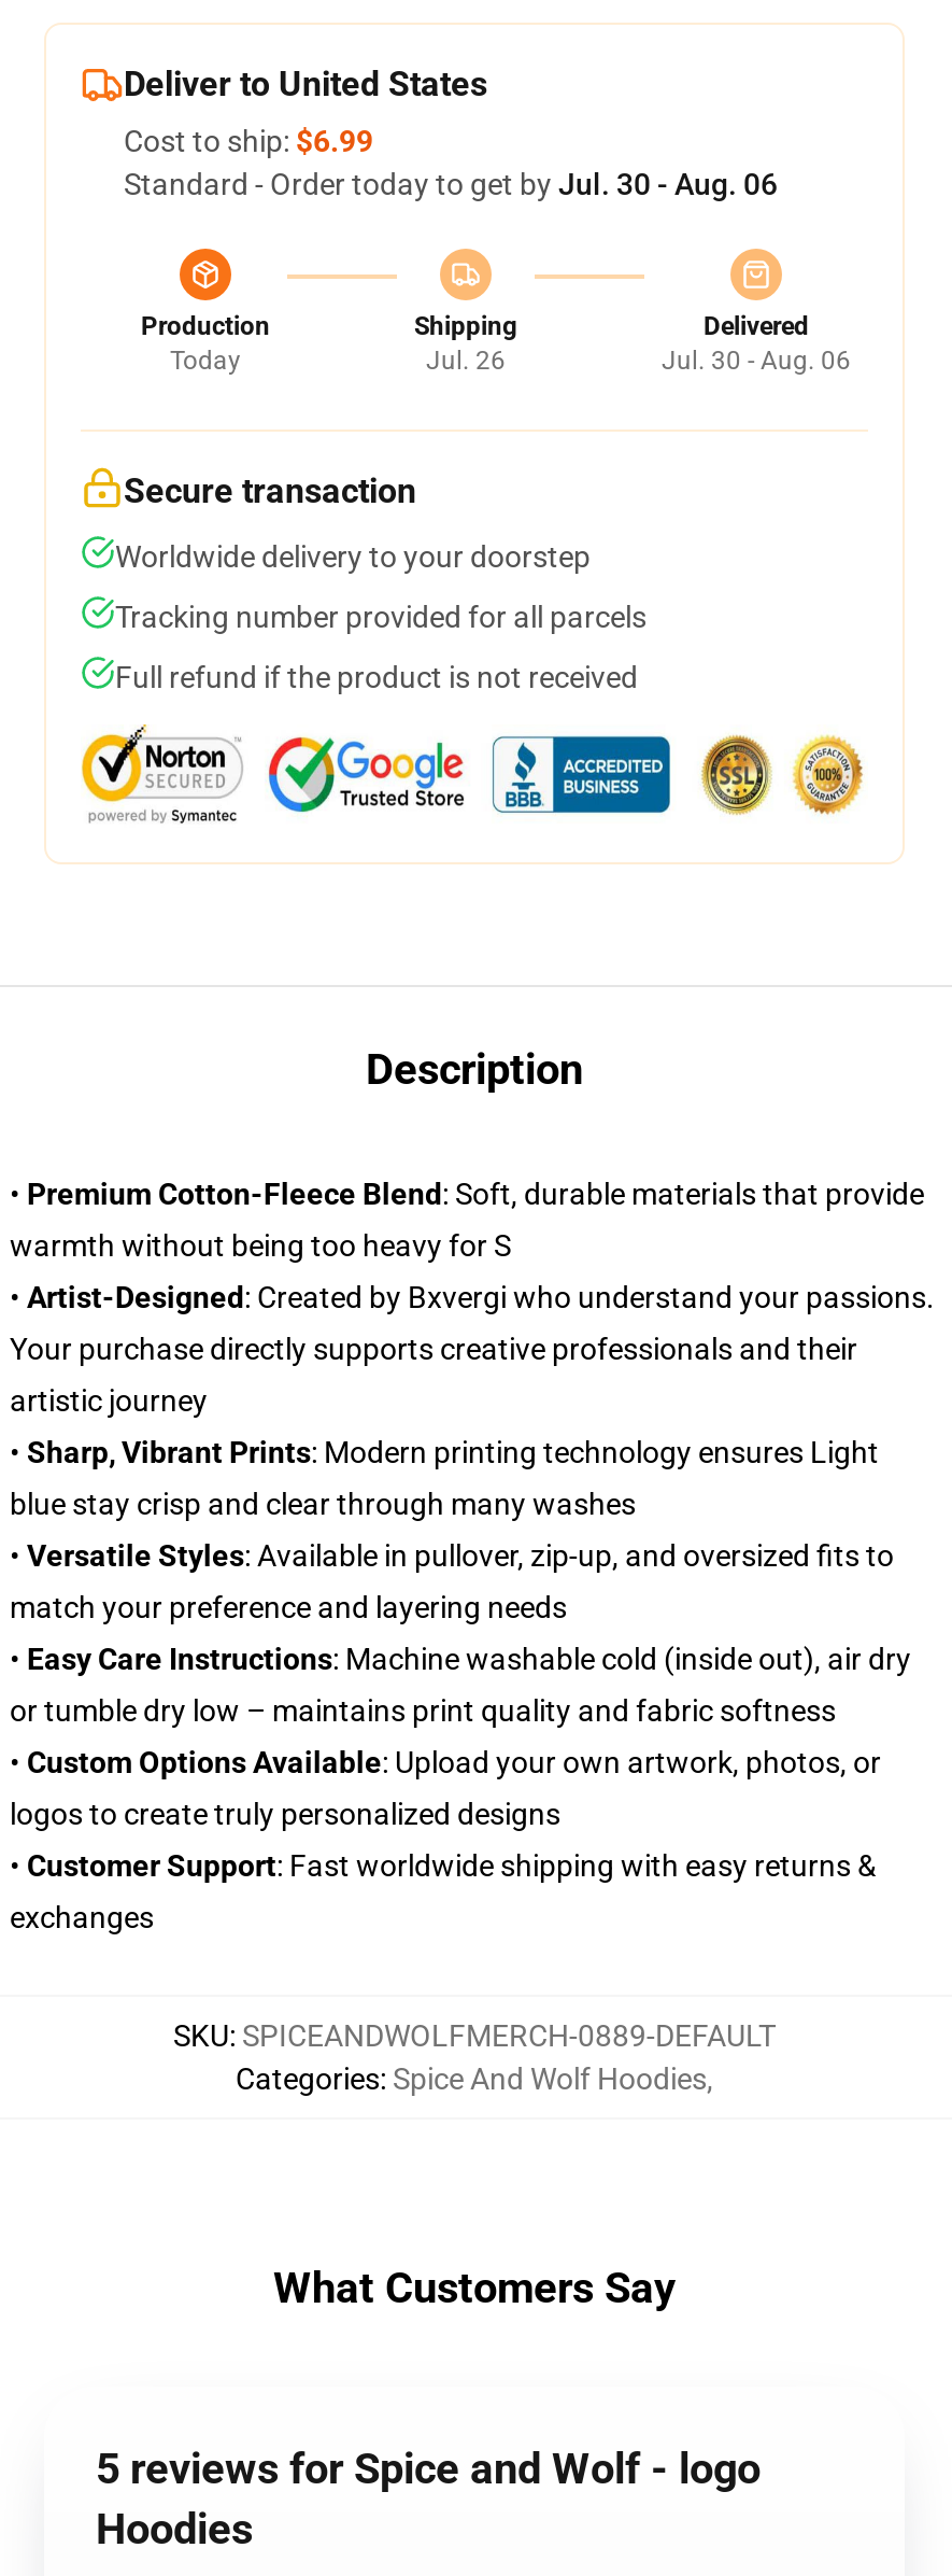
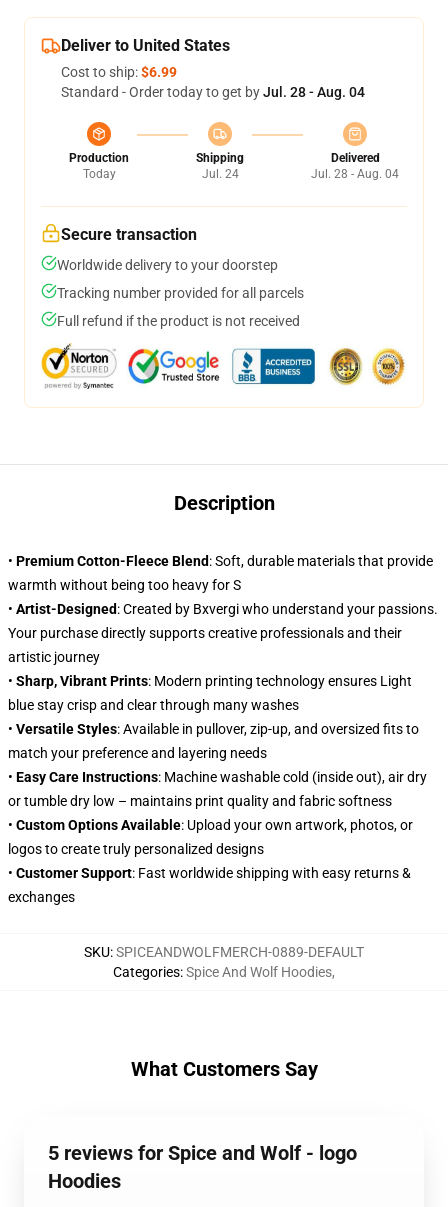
[124,167,778,201] Standard - Order today to get by Jul. 30 - Aug. 06 -> [61,84,365,100] Standard - Order today to get by Jul. 28 - Aug. 04
[426,346,506,376] Jul. 26 -> [201,167,238,181] Jul. 24
[662,346,851,376] Jul. 30 - Aug. 06 -> [311,167,399,181] Jul. 28 - Aug. 04

